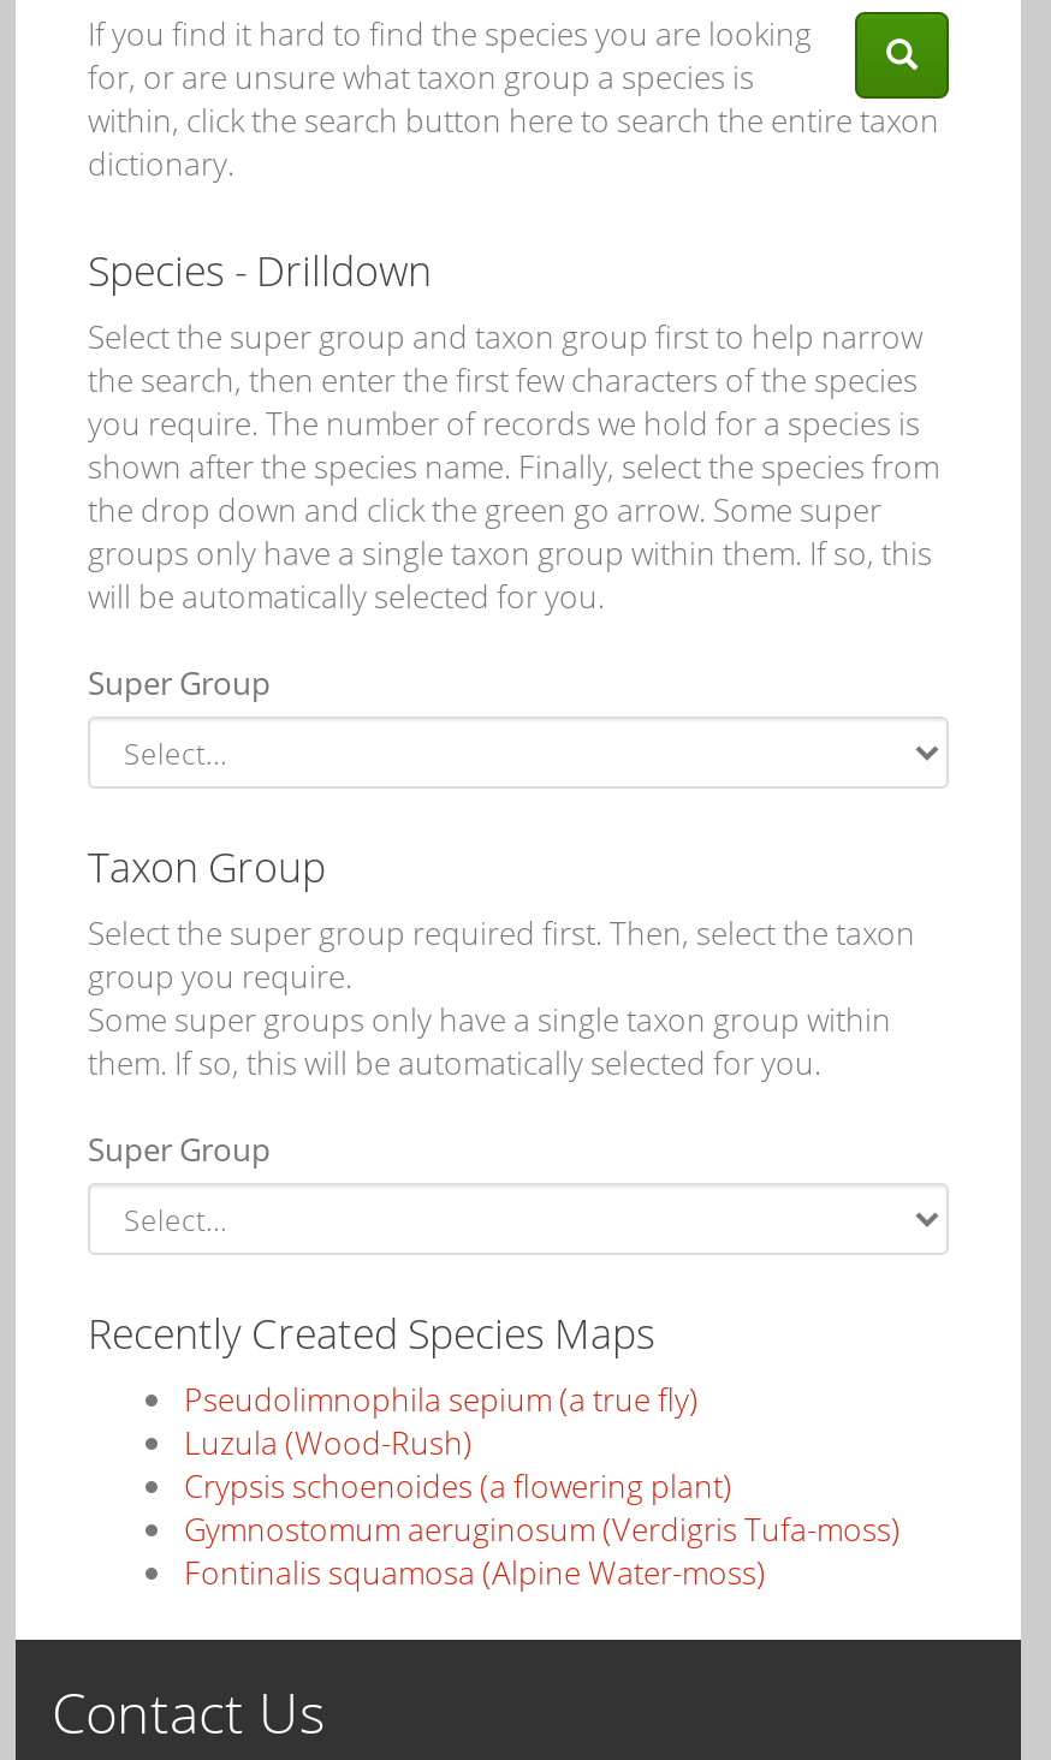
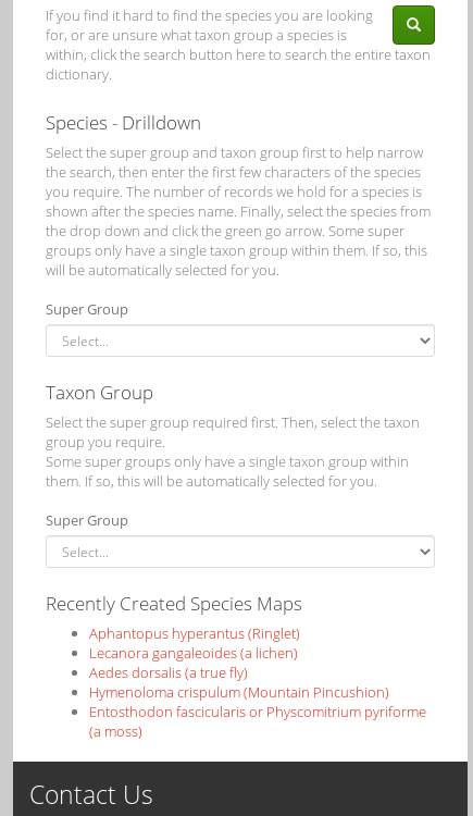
[184,1378,901,1594] Pseudolimnophila sepium (a true fly) | Luzula (Wood-Rush) | Crypsis schoenoides (a flowering plant) | Gymnostomum aeruginosum (Verdigris Tufa-moss) | Fontinalis squamosa (Alpine Water-moss) -> [89,623,426,741] Aphantopus hyperantus (Ringlet) | Lecanora gangaleoides (a lichen) | Aedes dorsalis (a true fly) | Hymenoloma crispulum (Mountain Pincushion) | Entosthodon fascicularis or Physcomitrium pyriforme | (a moss)

